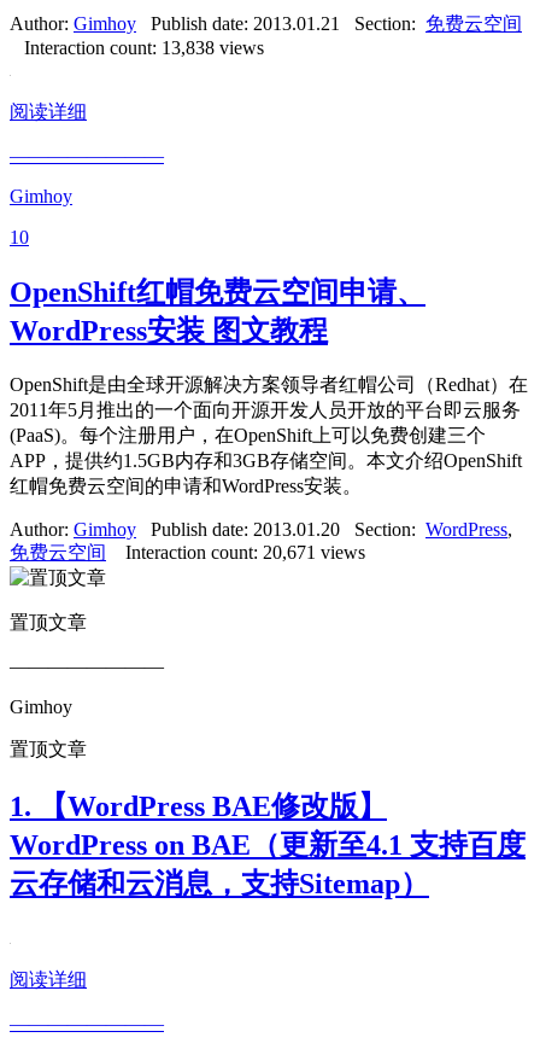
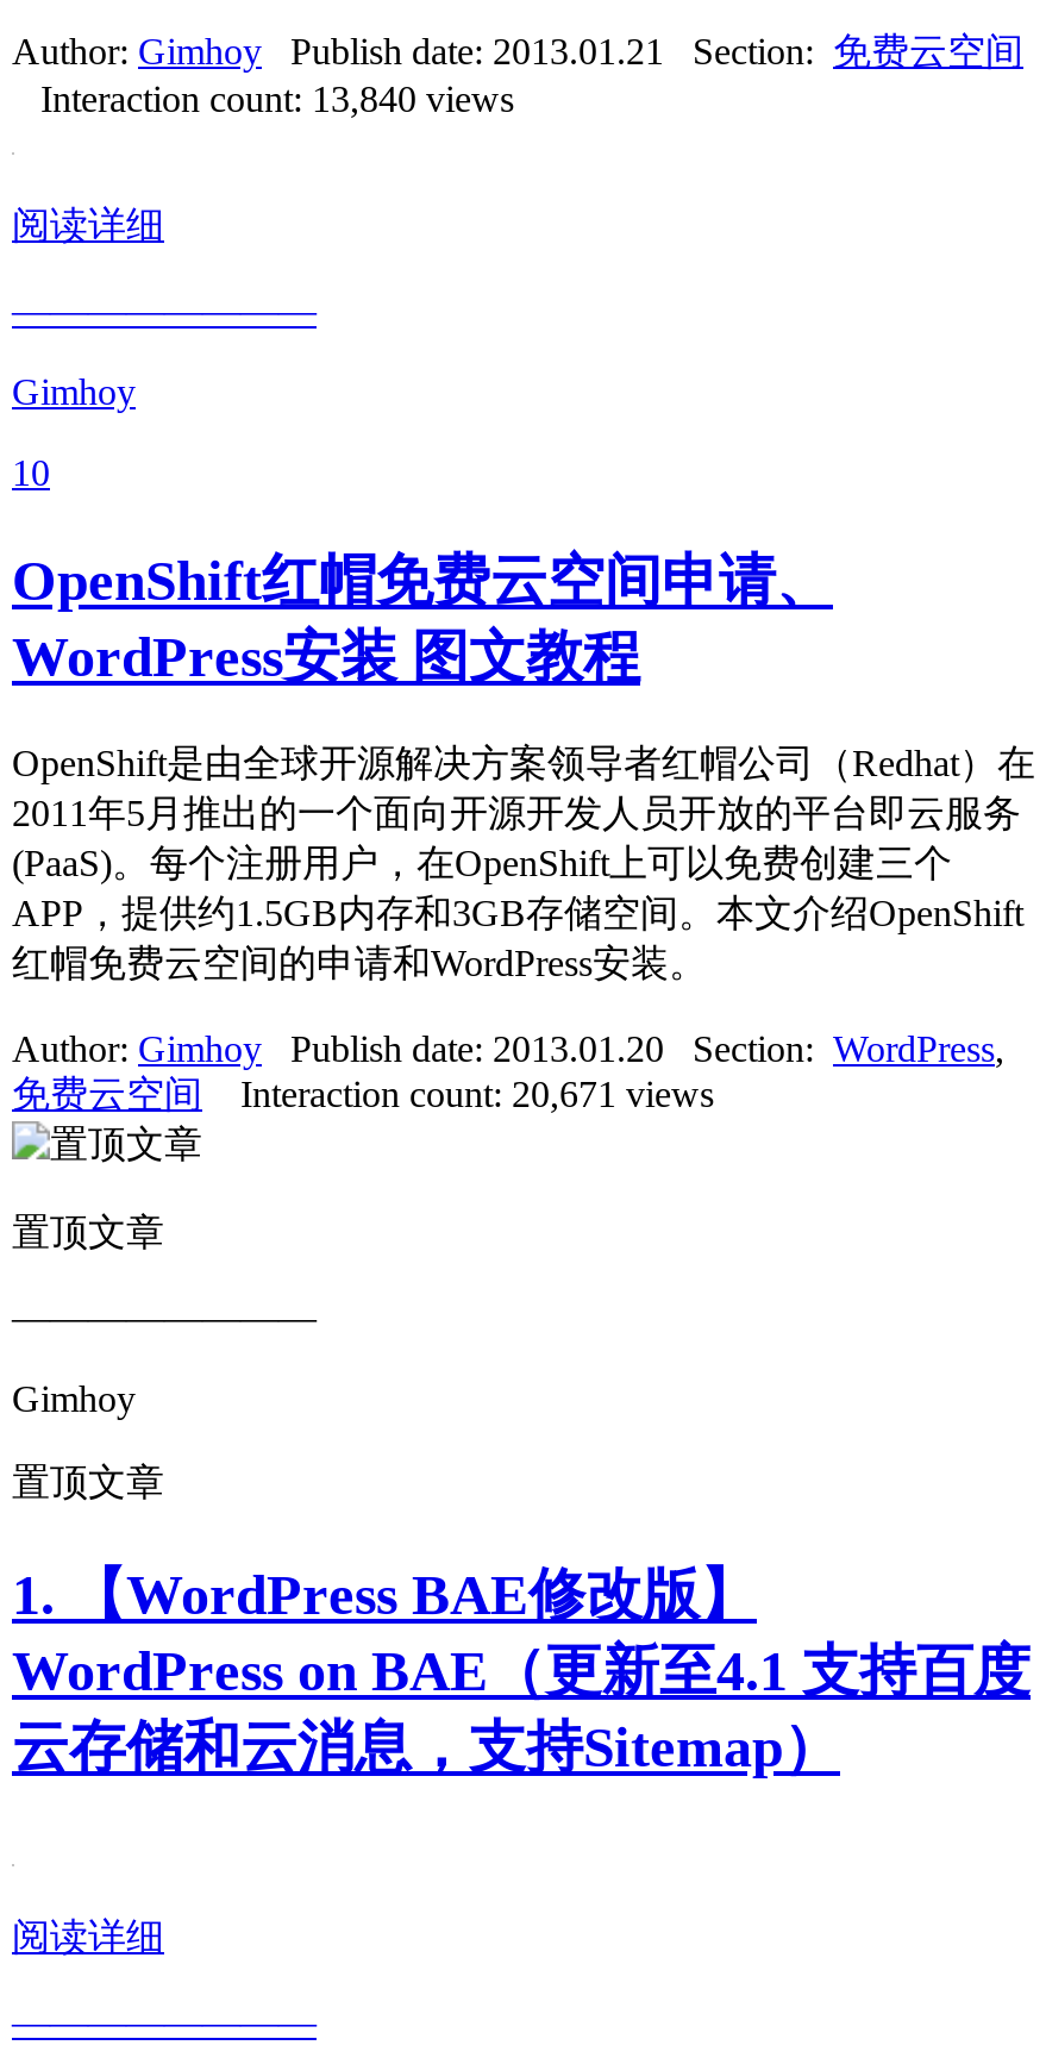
[24,37,264,57] Interaction count: 13,838 views -> [40,78,514,118] Interaction count: 13,840 views

